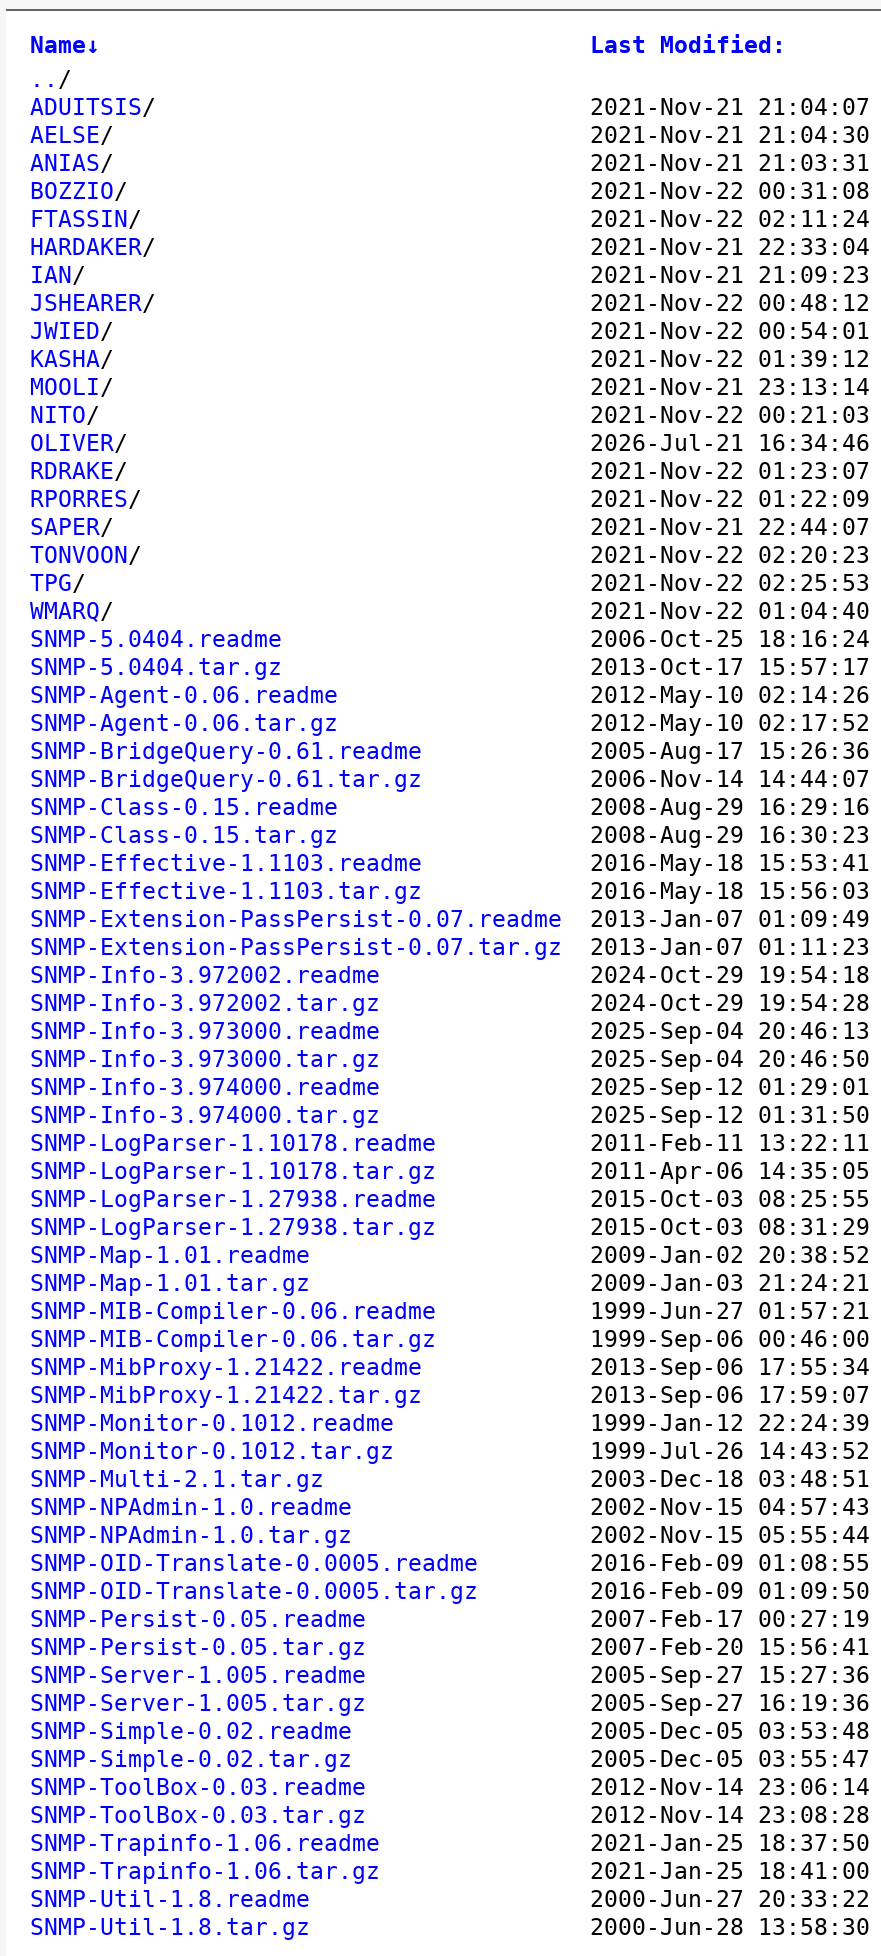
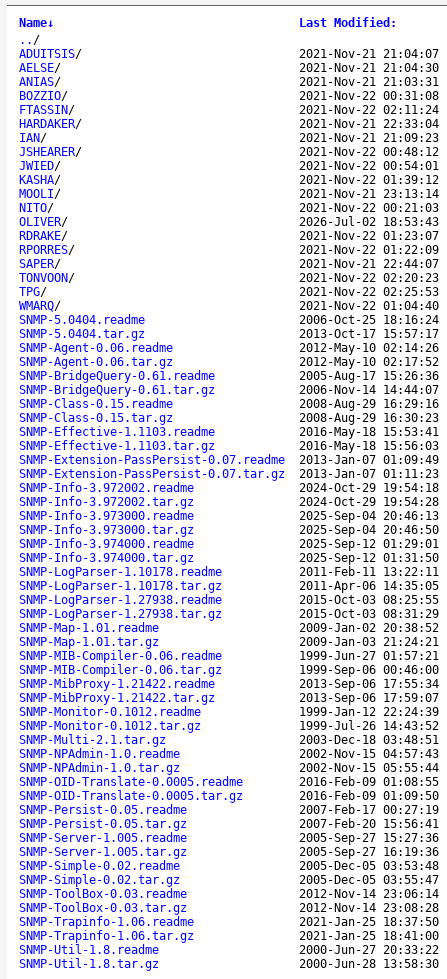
[590,429,870,457] 2026-Jul-21 16:34:46 -> [299,215,439,229] 2026-Jul-02 18:53:43

